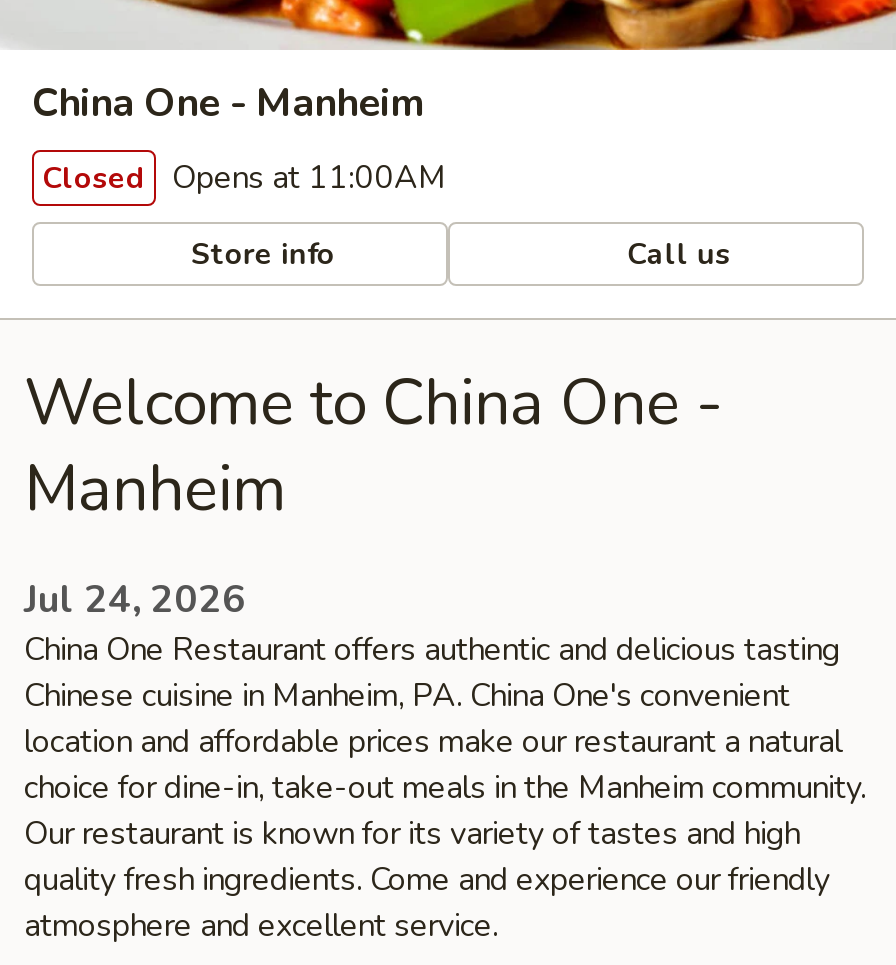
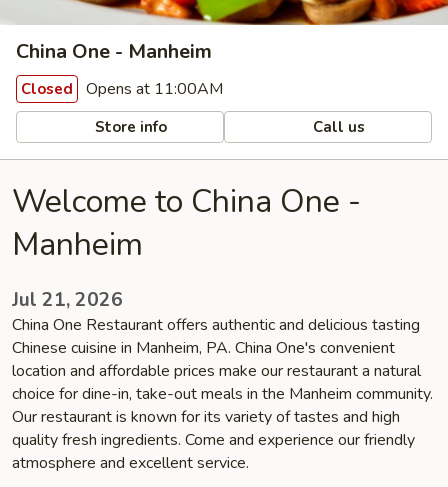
[24,574,246,626] Jul 24, 2026 -> [12,287,123,313] Jul 21, 2026

